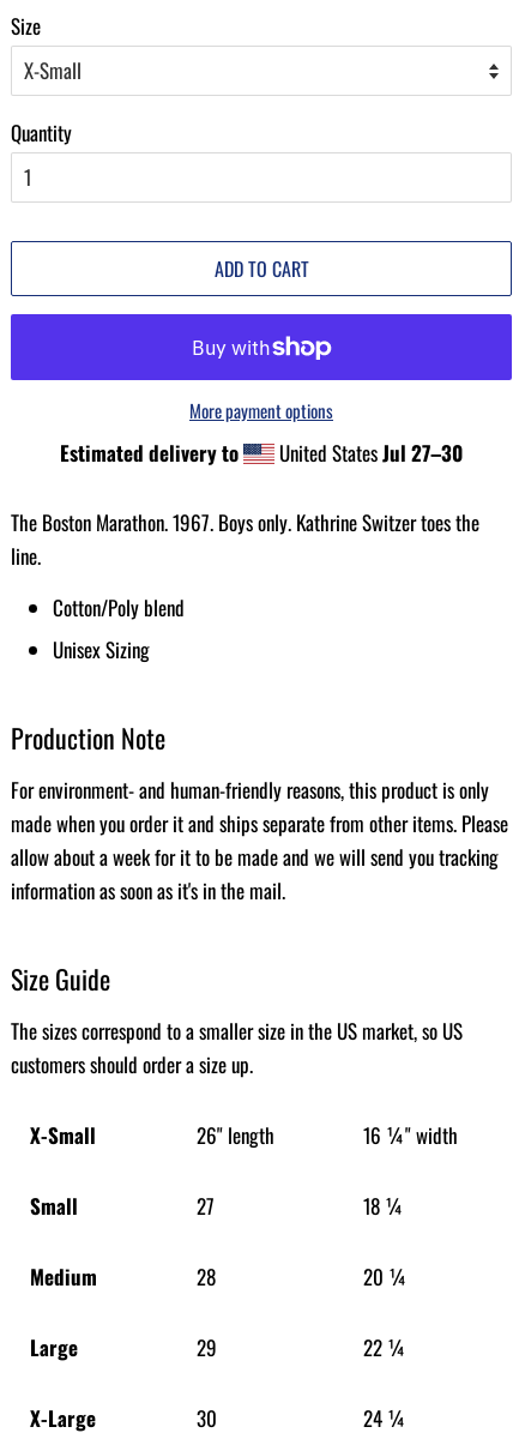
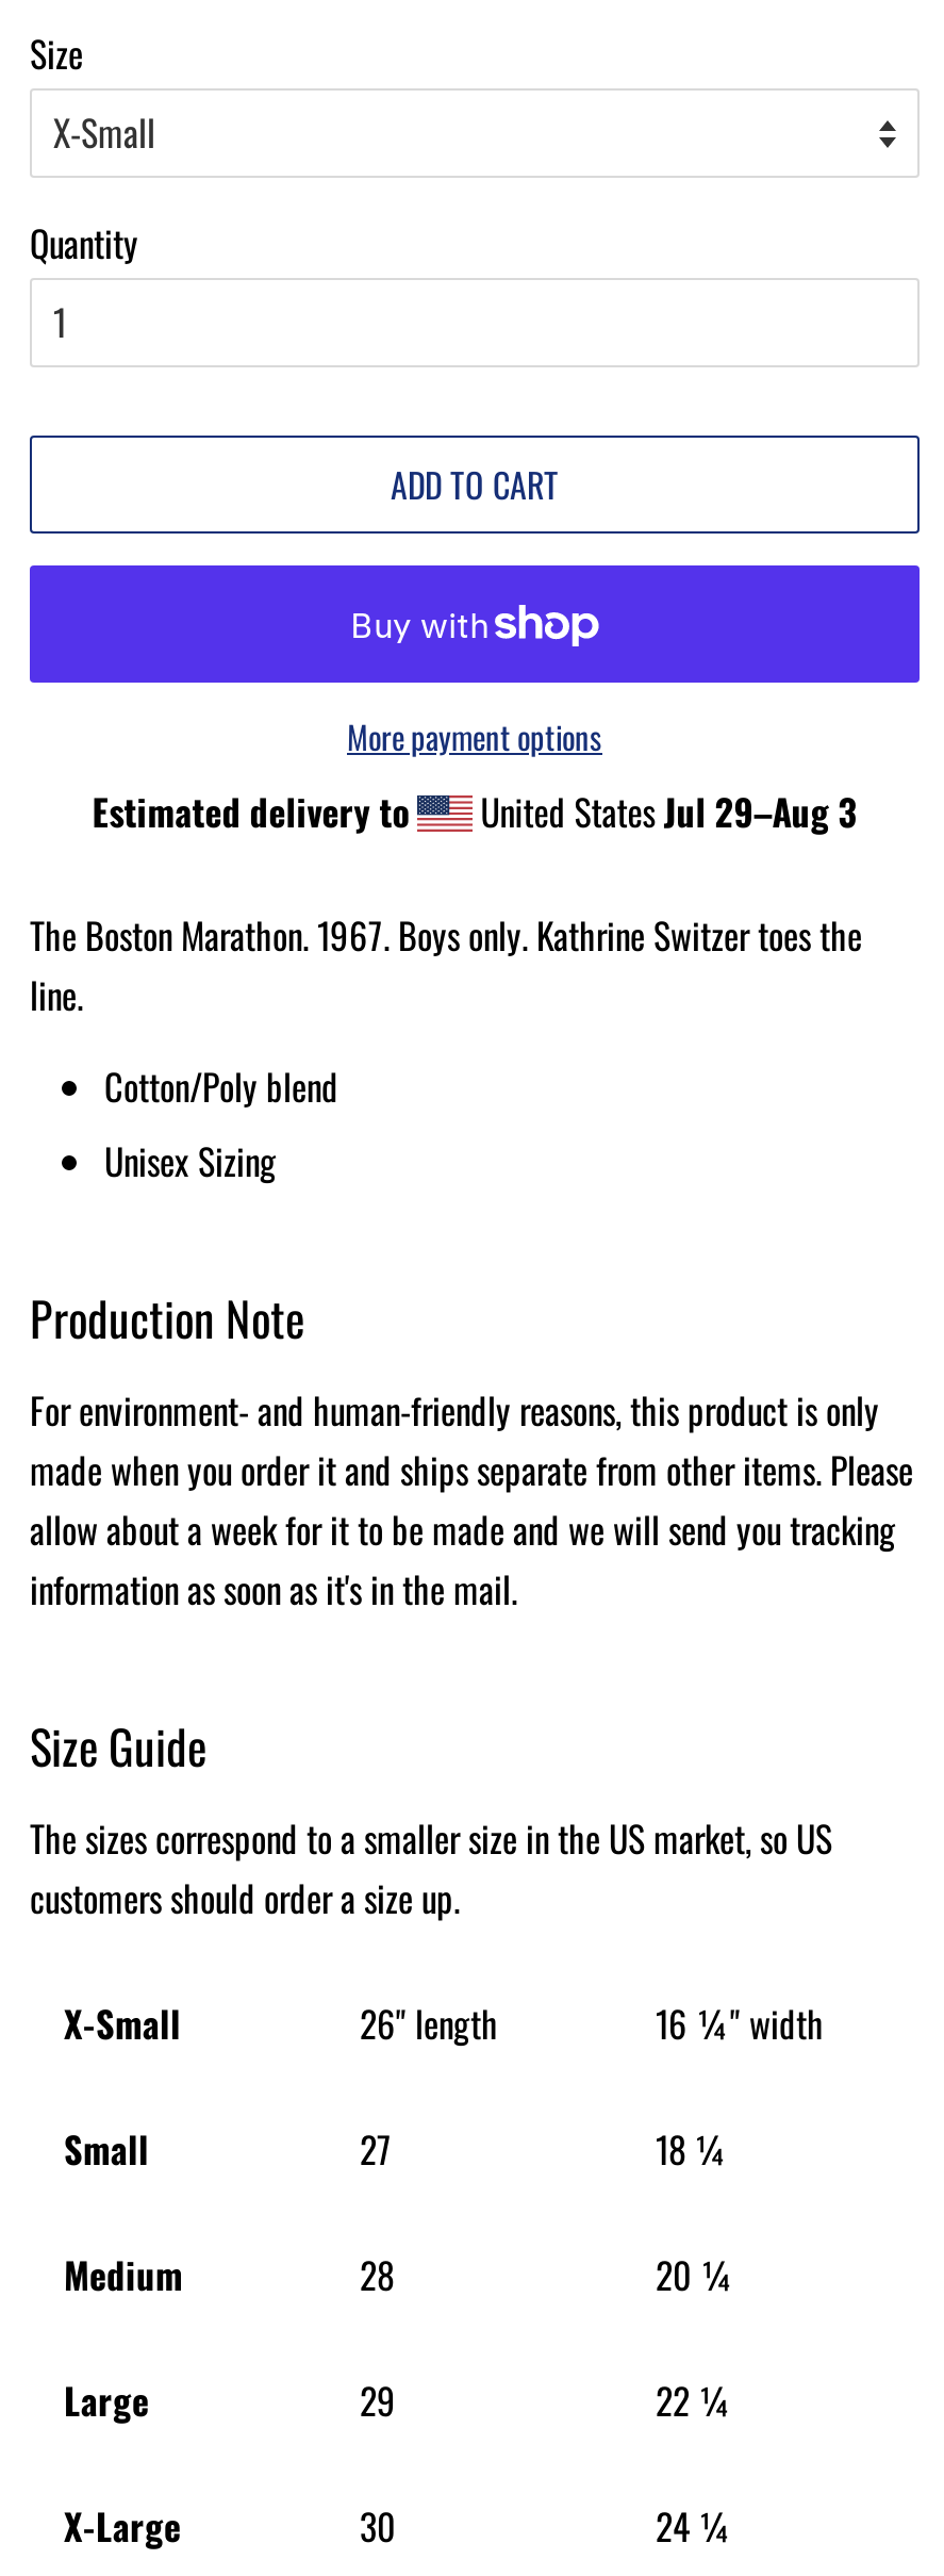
[274,438,462,468] United States Jul 27–30 -> [472,785,857,839] United States Jul 29–Aug 3

